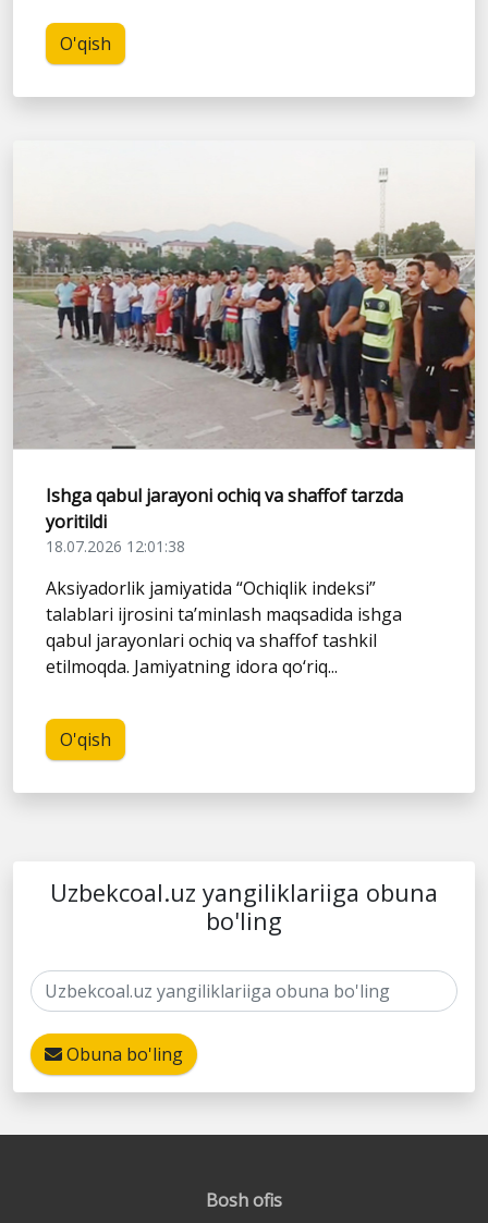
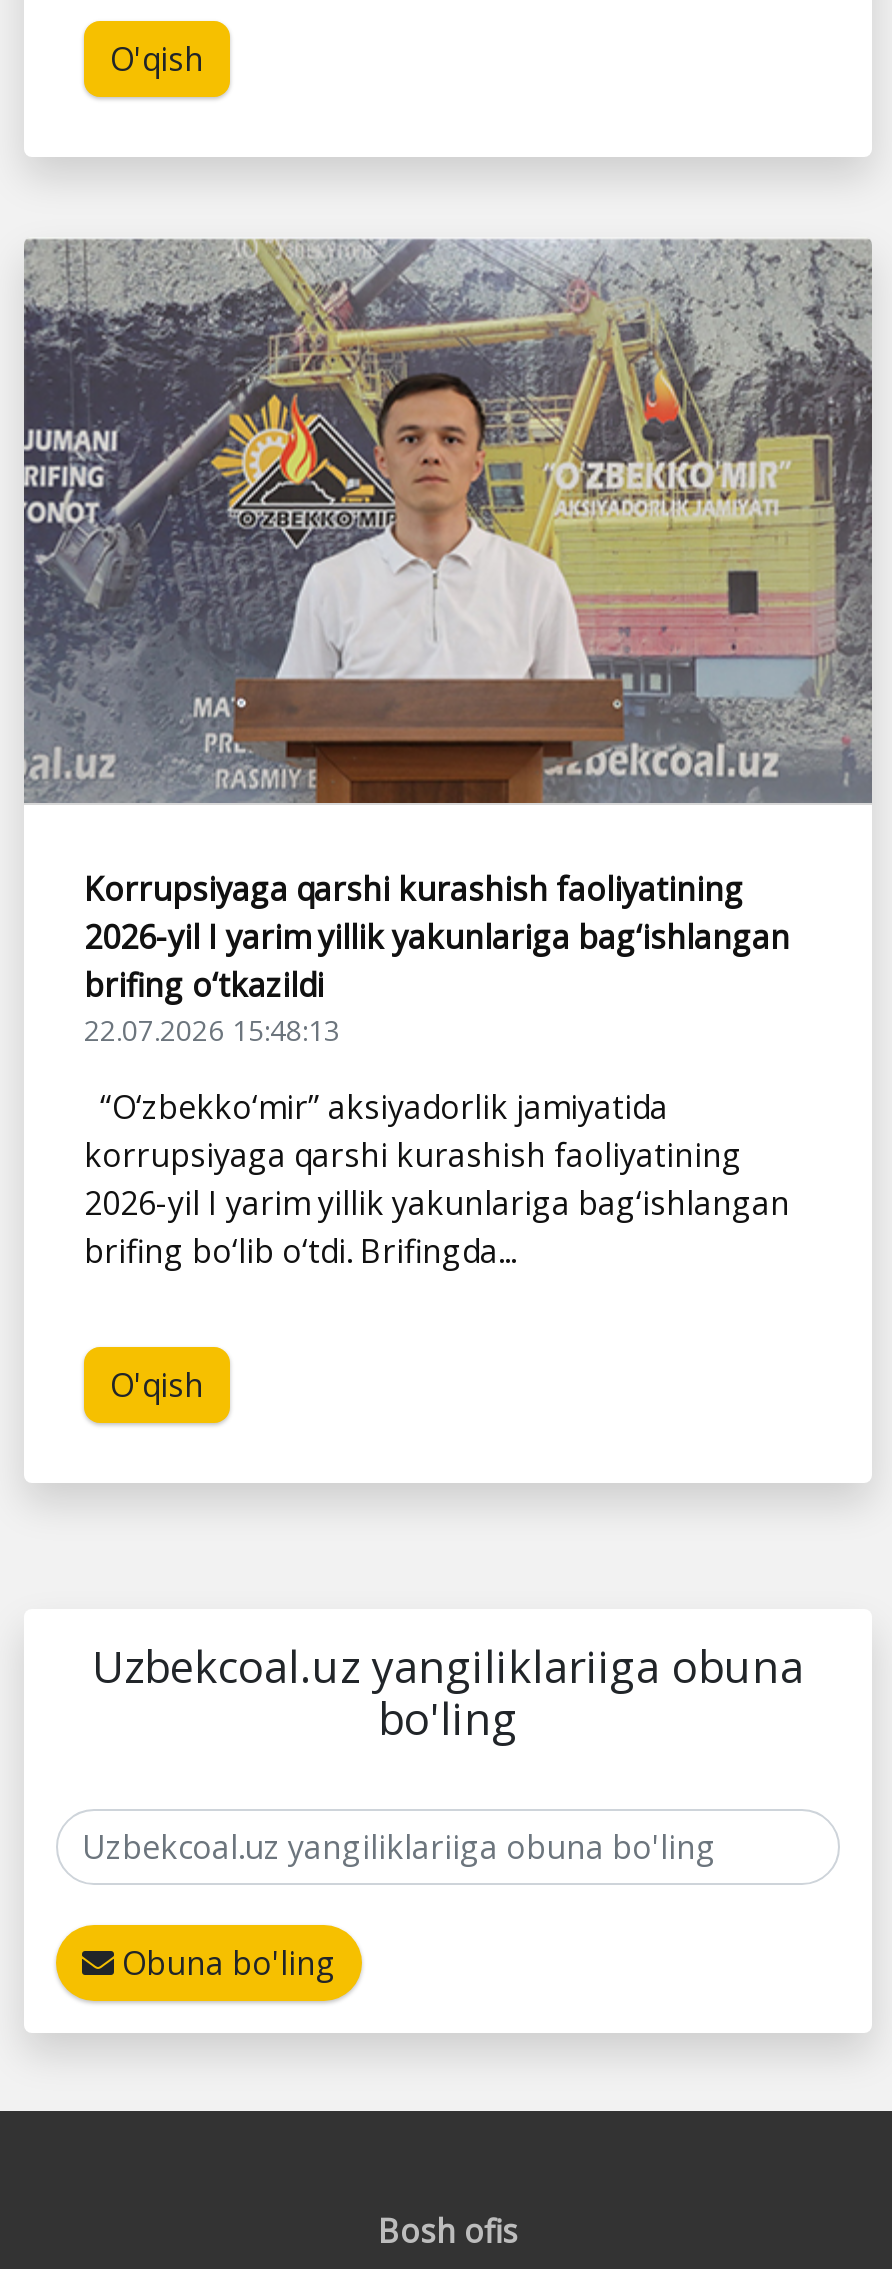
[13,142,475,556] [image] | Ishga qabul jarayoni ochiq va shaffof tarzda | yoritildi | 18.07.2026 12:01:38 -> [22,239,874,1048] [image] | Korrupsiyaga qarshi kurashish faoliyatining | 2026-yil I yarim yillik yakunlariga bag‘ishlangan | brifing o‘tkazildi | 22.07.2026 15:48:13
[46,576,402,678] Aksiyadorlik jamiyatida “Ochiqlik indeksi” | talablari ijrosini ta’minlash maqsadida ishga | qabul jarayonlari ochiq va shaffof tashkil | etilmoqda. Jamiyatning idora qo‘riq... -> [84,1084,790,1272] “O‘zbekko‘mir” aksiyadorlik jamiyatida | korrupsiyaga qarshi kurashish faoliyatining | 2026-yil I yarim yillik yakunlariga bag‘ishlangan | brifing bo‘lib o‘tdi. Brifingda...

